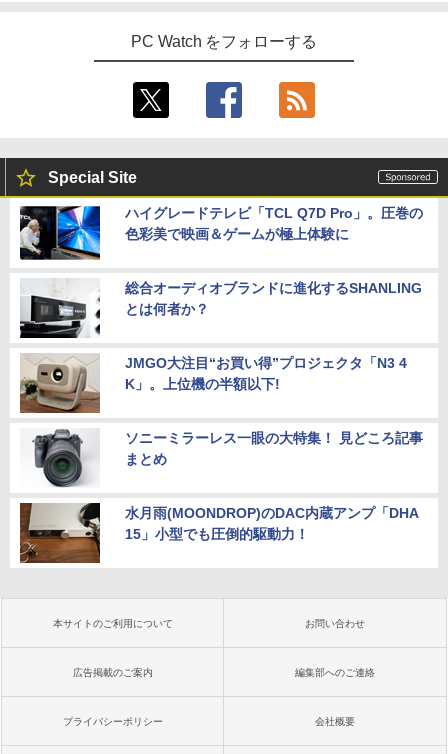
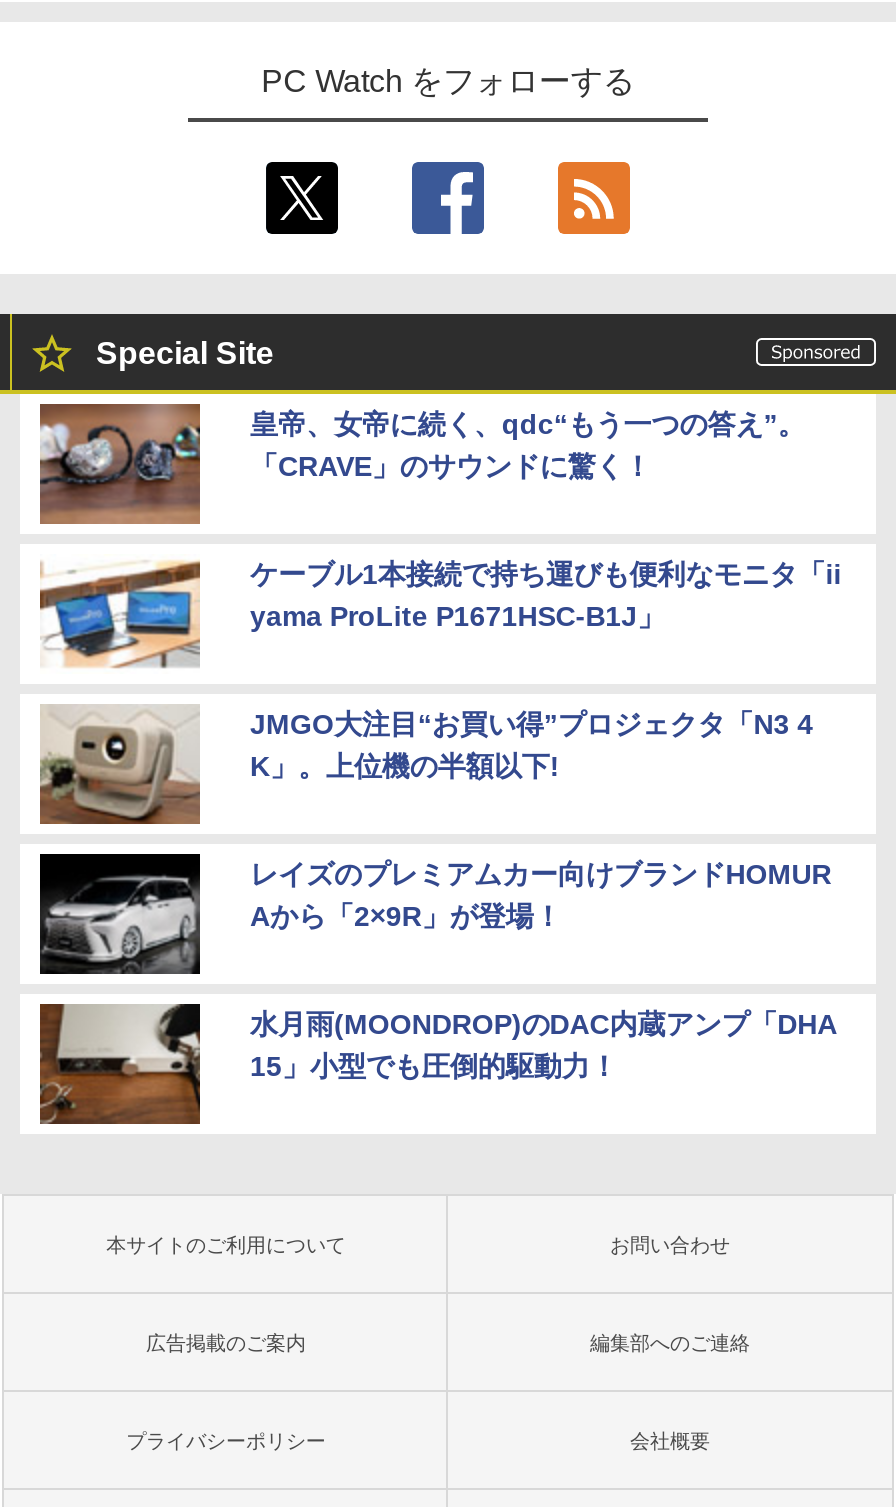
[19,203,423,263] [image] | ハイグレードテレビ「TCL Q7D Pro」。圧巻の | 色彩美で映画＆ゲームが極上体験に -> [38,402,805,526] [image] | 皇帝、女帝に続く、qdc“もう一つの答え”。 | 「CRAVE」のサウンドに驚く！
[19,279,422,339] [image] | 総合オーディオブランドに進化するSHANLING | とは何者か？ -> [38,558,841,674] [image] | ケーブル1本接続で持ち運びも便利なモニタ「ii | yama ProLite P1671HSC-B1J」
[20,428,423,488] [image] | ソニーミラーレス一眼の大特集！ 見どころ記事 | まとめ -> [38,852,831,976] [image] | レイズのプレミアムカー向けブランドHOMUR | Aから「2×9R」が登場！

